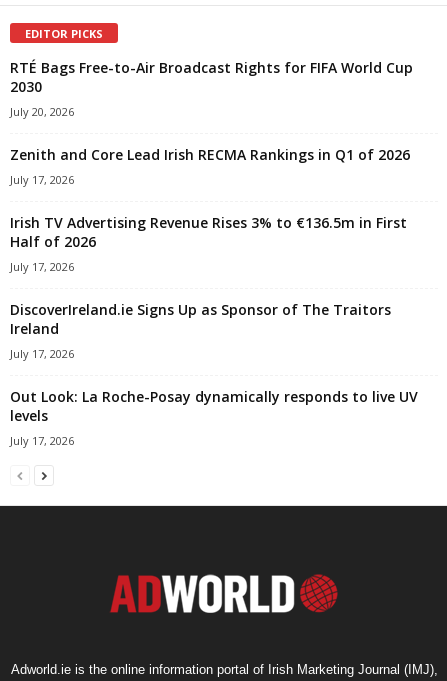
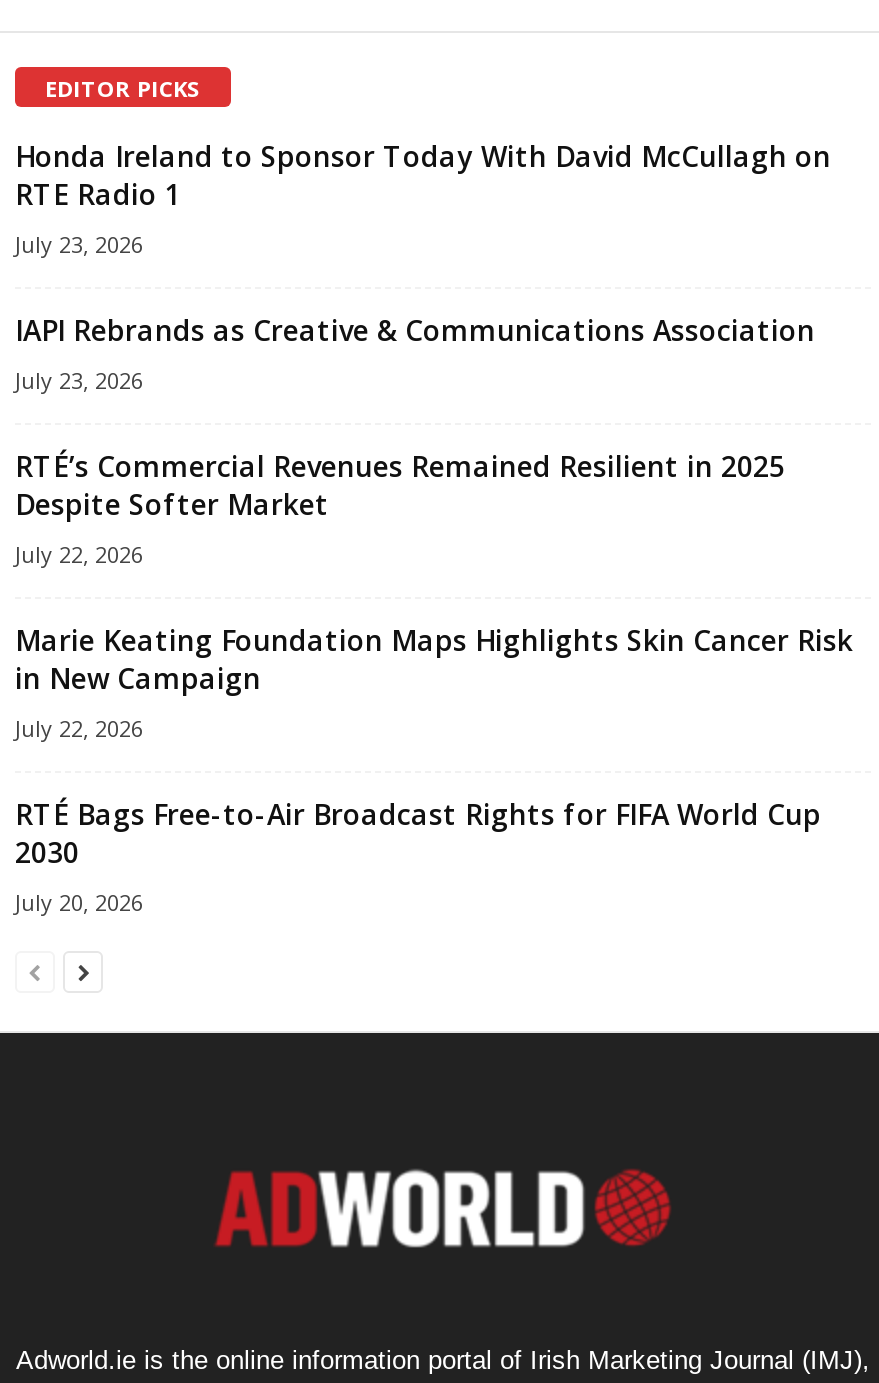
none -> [15,137,853,743] Honda Ireland to Sponsor Today With David McCullagh on | RTE Radio 1 | July 23, 2026 | IAPI Rebrands as Creative & Communications Association | July 23, 2026 | RTÉ’s Commercial Revenues Remained Resilient in 2025 | Despite Softer Market | July 22, 2026 | Marie Keating Foundation Maps Highlights Skin Cancer Risk | in New Campaign | July 22, 2026
moved [10,58,413,119] -> [15,795,821,917]: RTÉ Bags Free-to-Air Broadcast Rights for FIFA World Cup | 2030 | July 20, 2026
[10,145,418,448] Zenith and Core Lead Irish RECMA Rankings in Q1 of 2026 | July 17, 2026 | Irish TV Advertising Revenue Rises 3% to €136.5m in First | Half of 2026 | July 17, 2026 | DiscoverIreland.ie Signs Up as Sponsor of The Traitors | Ireland | July 17, 2026 | Out Look: La Roche-Posay dynamically responds to live UV | levels | July 17, 2026 -> none

